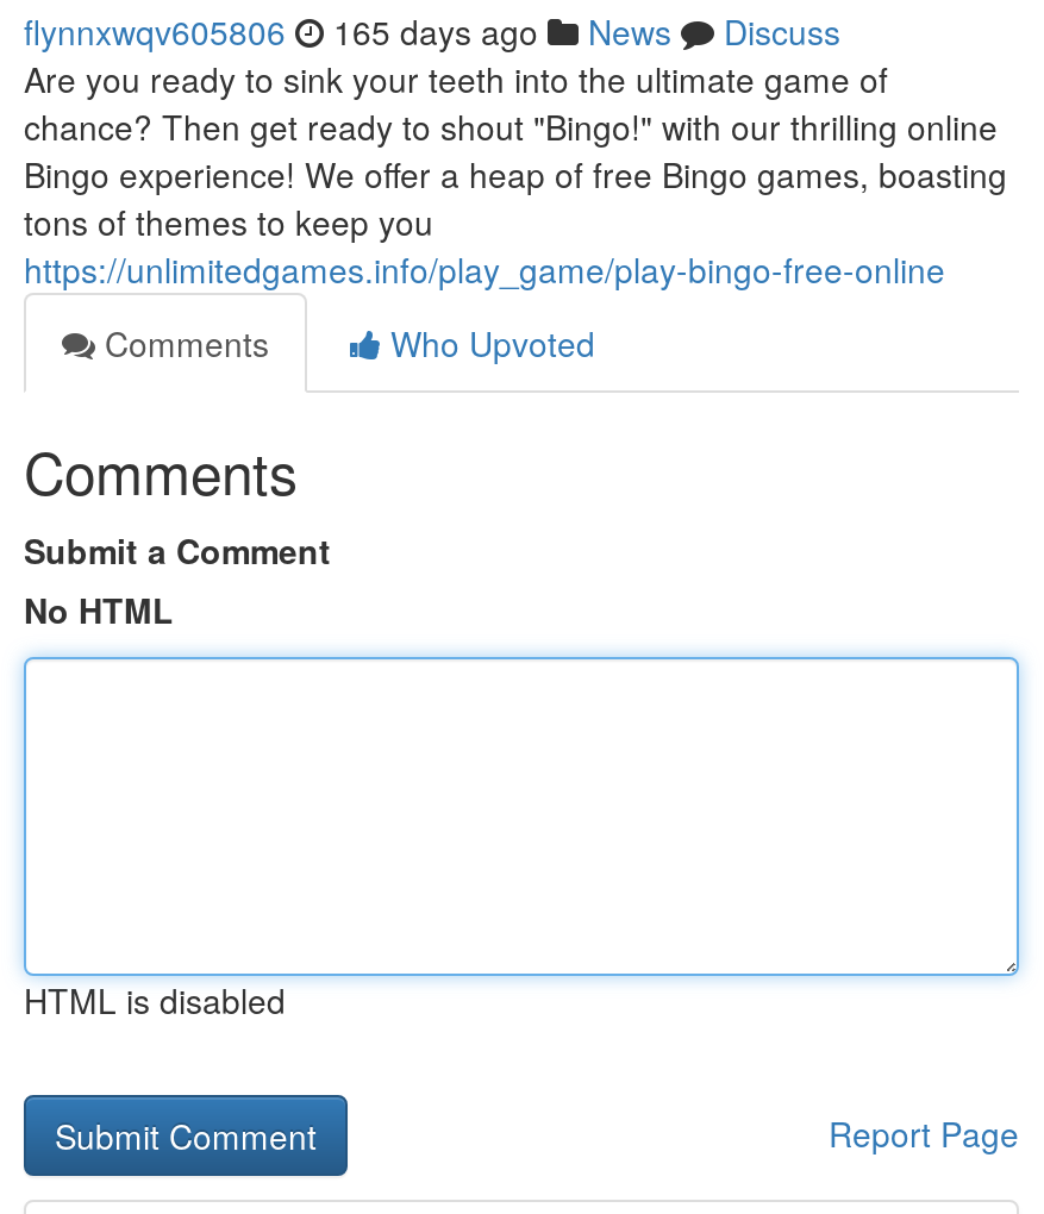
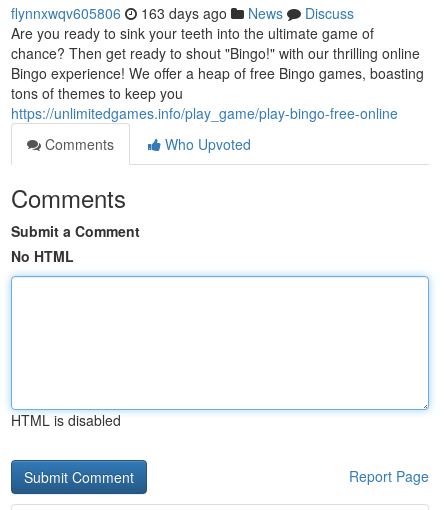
[24,7,840,55] flynnxwqv605806 165 days ago News Discuss -> [11,3,354,23] flynnxwqv605806 163 days ago News Discuss

